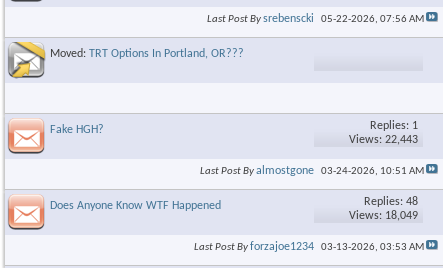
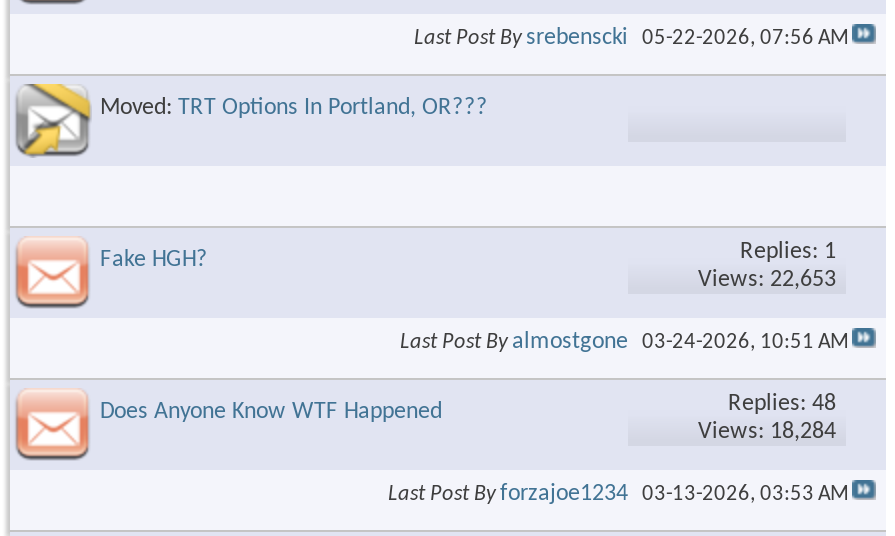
[349,134,418,146] Views: 22,443 -> [698,268,836,292] Views: 22,653
[349,210,418,222] Views: 18,049 -> [698,420,836,444] Views: 18,284

